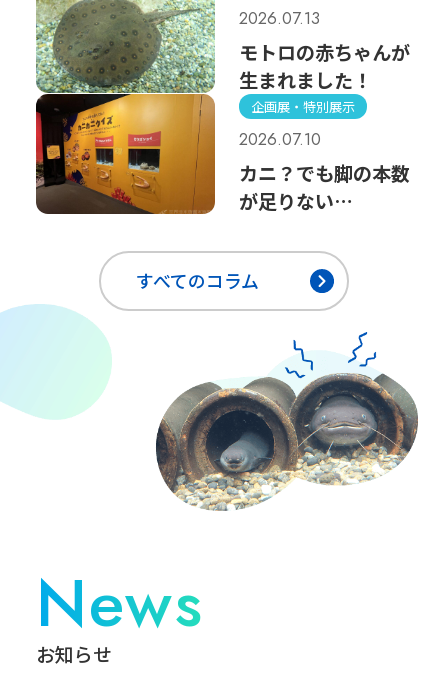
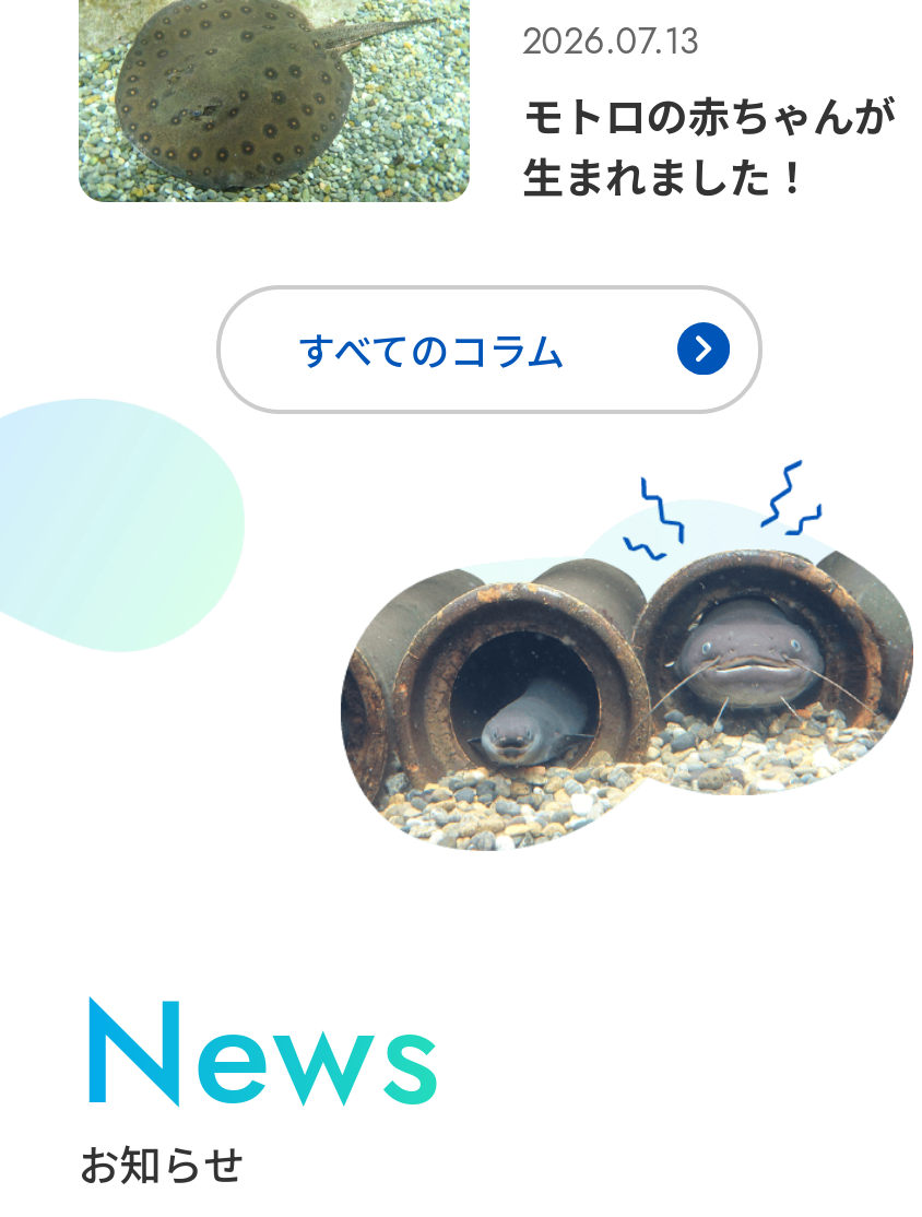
[35,93,410,215] [image] | 企画展・特別展示 | 2026.07.10 | カニ？でも脚の本数 | が足りない… -> none

